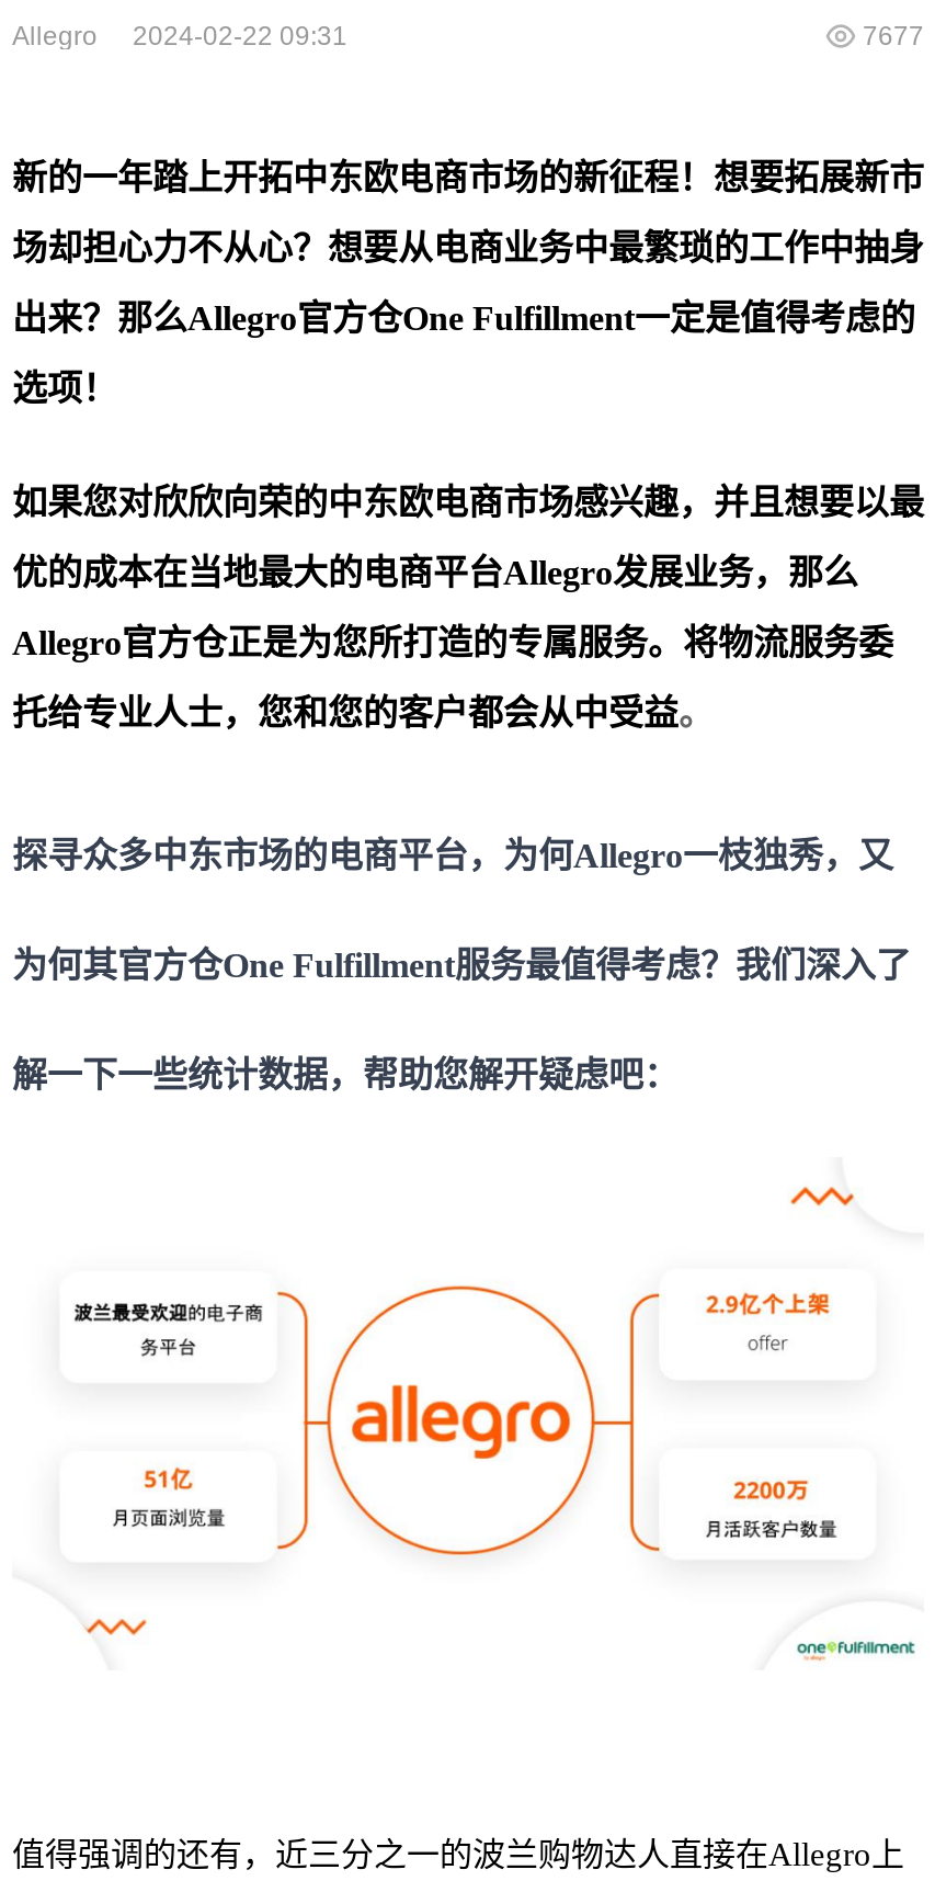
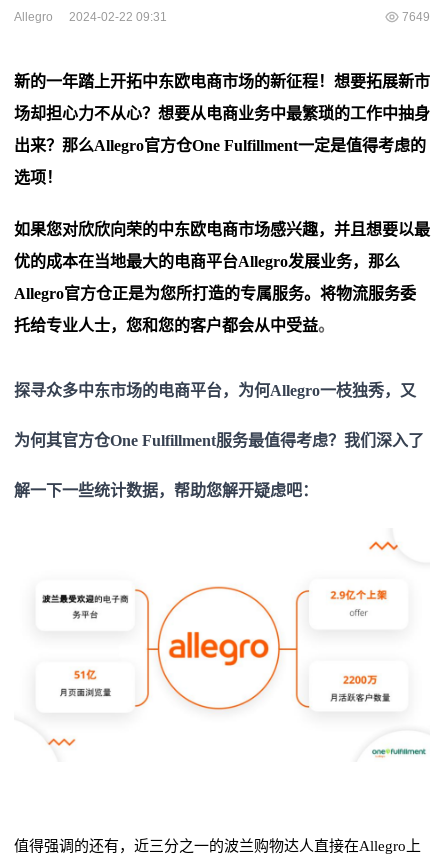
[863,21,924,52] 7677 -> [402,10,430,24] 7649

